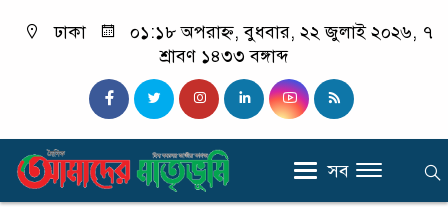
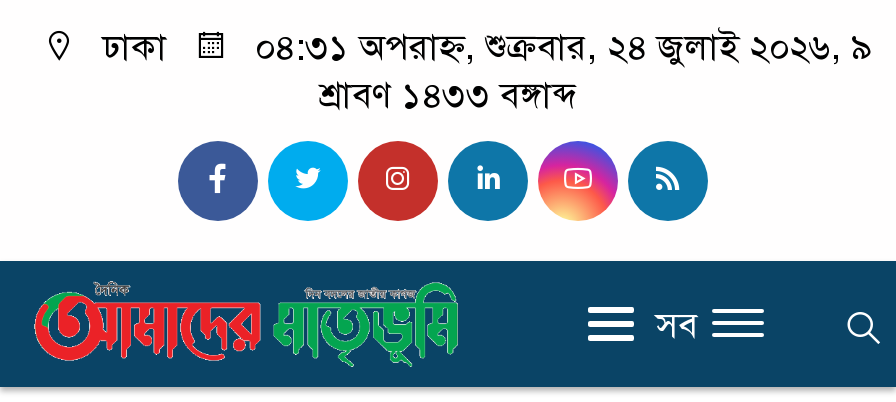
[125,21,433,43] ০১:১৮ অপরাহ্ন, বুধবার, ২২ জুলাই ২০২৬, ৭ -> [245,25,871,69] ০৪:৩১ অপরাহ্ন, শুক্রবার, ২৪ জুলাই ২০২৬, ৯

